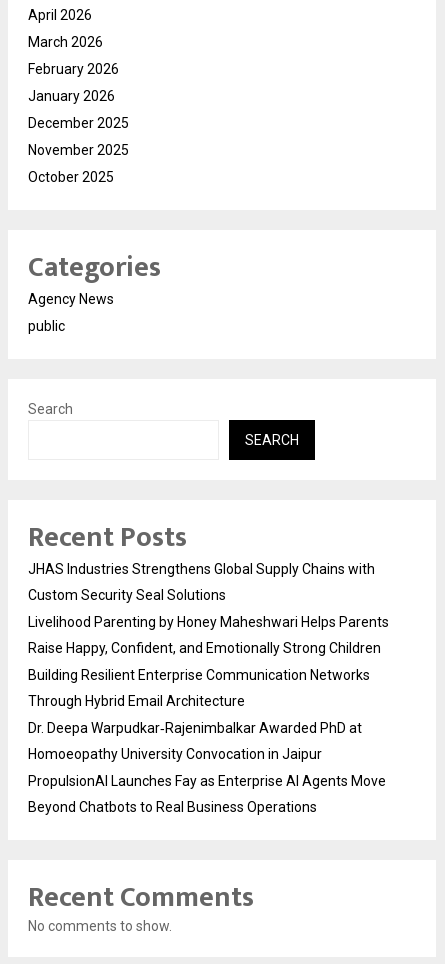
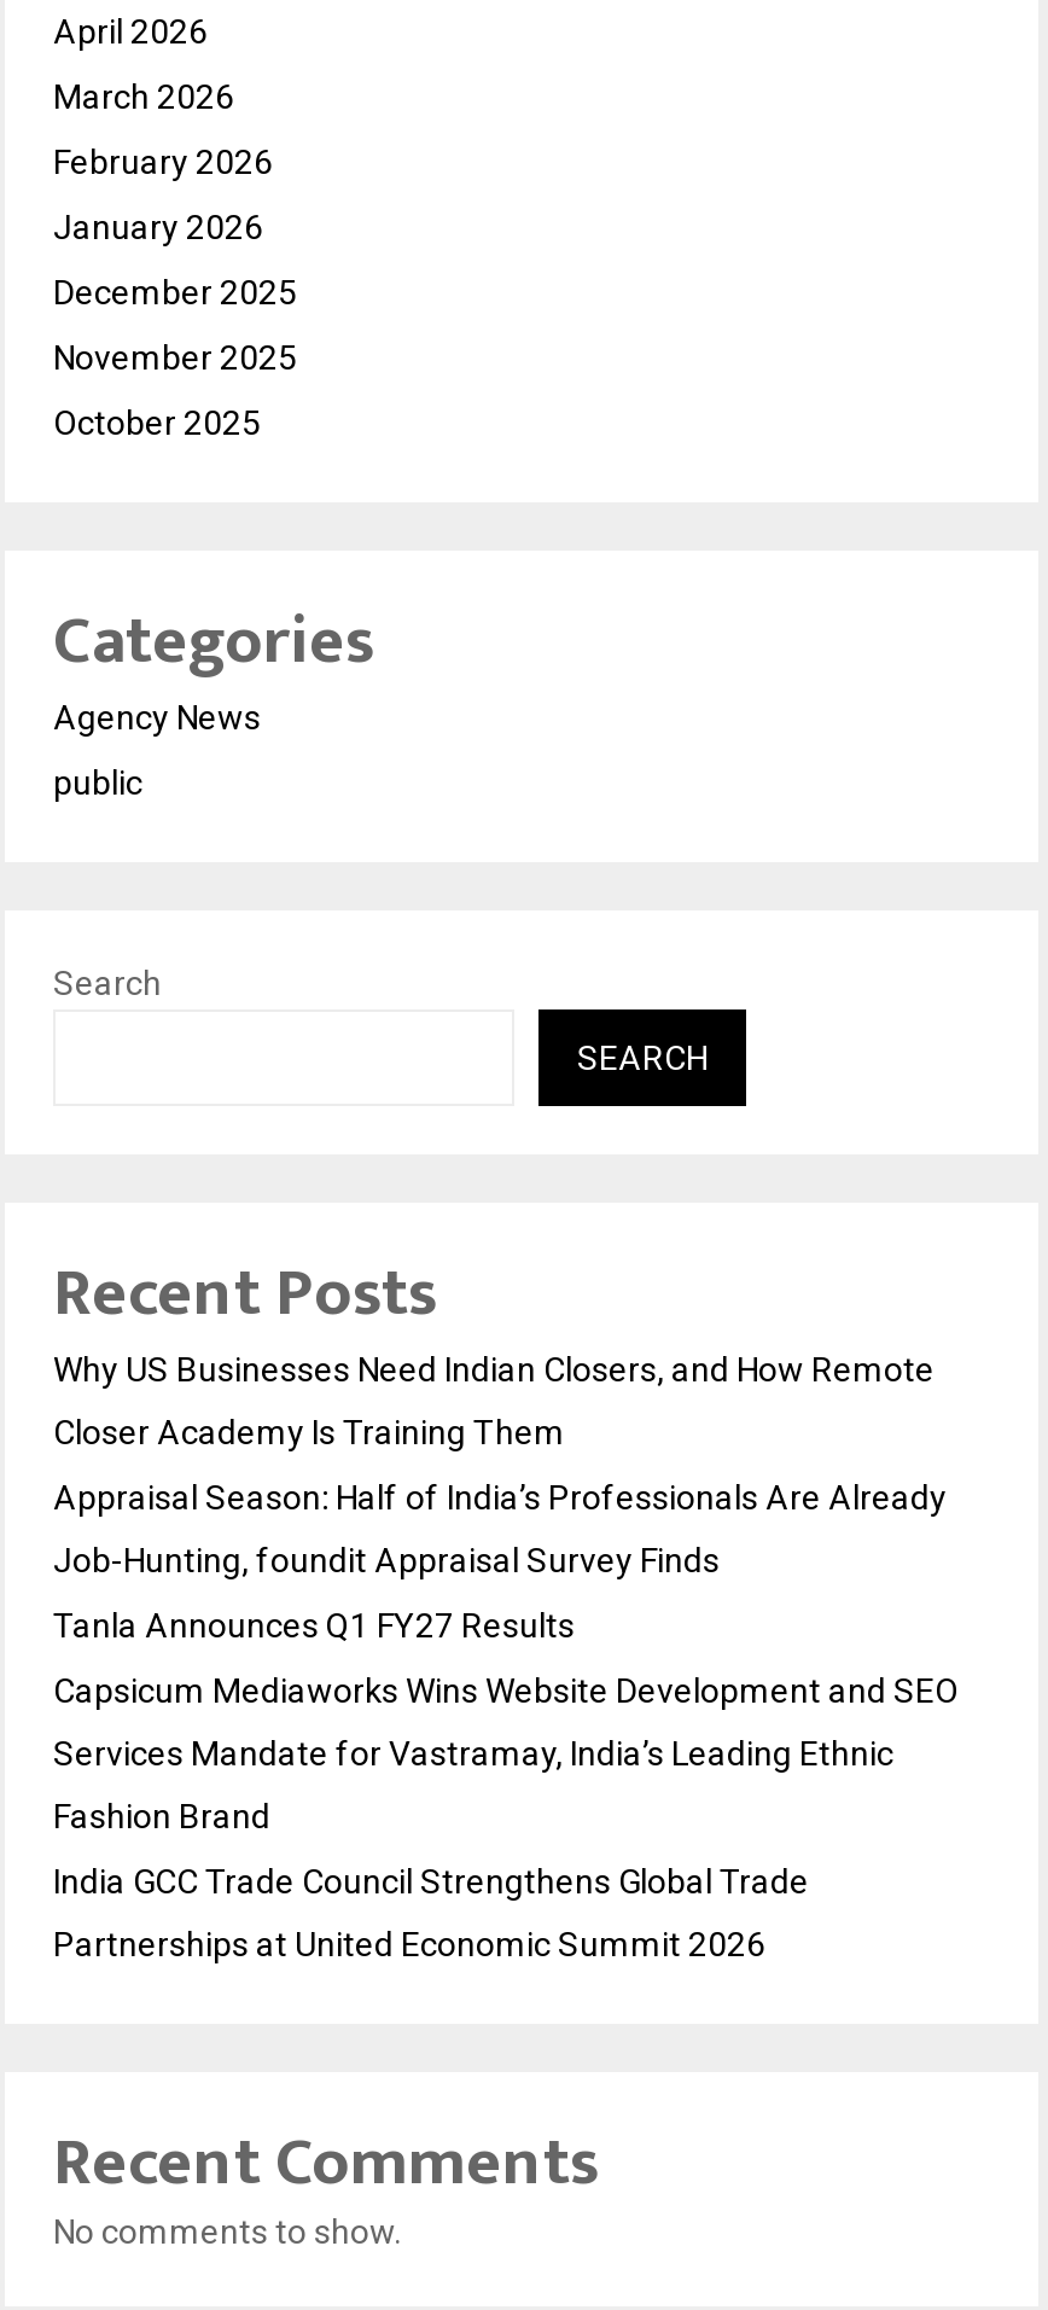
[28,561,375,577] JHAS Industries Strengthens Global Supply Chains with -> [53,1350,935,1388] Why US Businesses Need Indian Closers, and How Remote
[28,587,226,603] Custom Security Seal Solutions -> [53,1413,565,1451] Closer Academy Is Training Them
[28,614,389,630] Livelihood Parenting by Honey Maheshwari Helps Parents -> [53,1478,947,1516] Appraisal Season: Half of India’s Professionals Are Already
[28,640,381,656] Raise Happy, Confident, and Emotionally Strong Children -> [53,1541,720,1579] Job-Hunting, foundit Appraisal Survey Finds
[28,667,370,683] Building Resilient Enterprise Communication Networks -> [53,1606,575,1644] Tanla Announces Q1 FY27 Results
[28,693,245,709] Through Hybrid Email Architecture -> [53,1671,959,1710] Capsicum Mediaworks Wins Website Development and SEO
[28,720,362,736] Dr. Deepa Warpudkar‑Rajenimbalkar Awarded PhD at -> [53,1734,893,1772] Services Mandate for Vastramay, India’s Leading Ethnic
[28,746,322,762] Homoeopathy University Convocation in Jaipur -> [53,1797,270,1835] Fashion Brand
[28,773,386,789] PropulsionAI Launches Fay as Enterprise AI Agents Move -> [53,1862,809,1900] India GCC Trade Council Strengthens Global Trade
[28,799,317,815] Beyond Chatbots to Real Business Operations -> [53,1925,765,1963] Partnerships at United Economic Summit 2026

